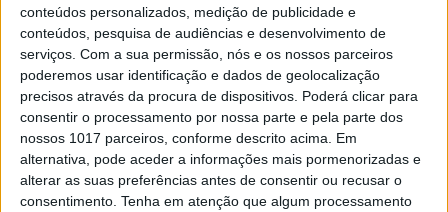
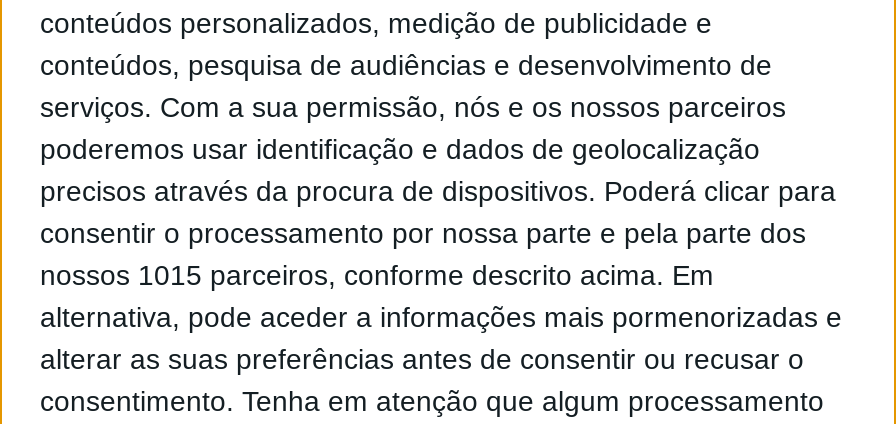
[20,130,357,146] nossos 1017 parceiros, conforme descrito acima. Em -> [40,259,714,291] nossos 1015 parceiros, conforme descrito acima. Em

